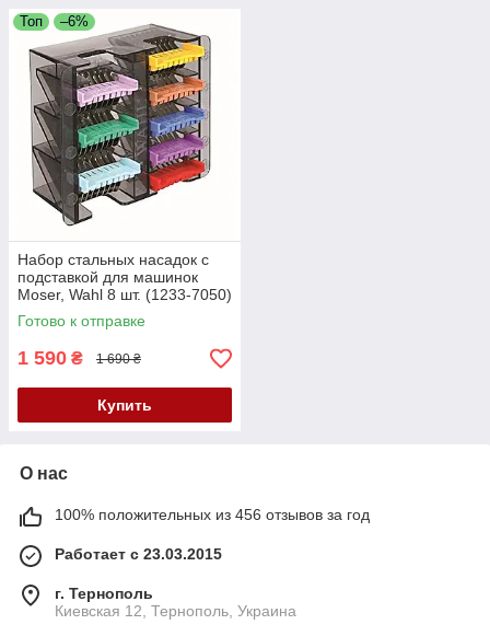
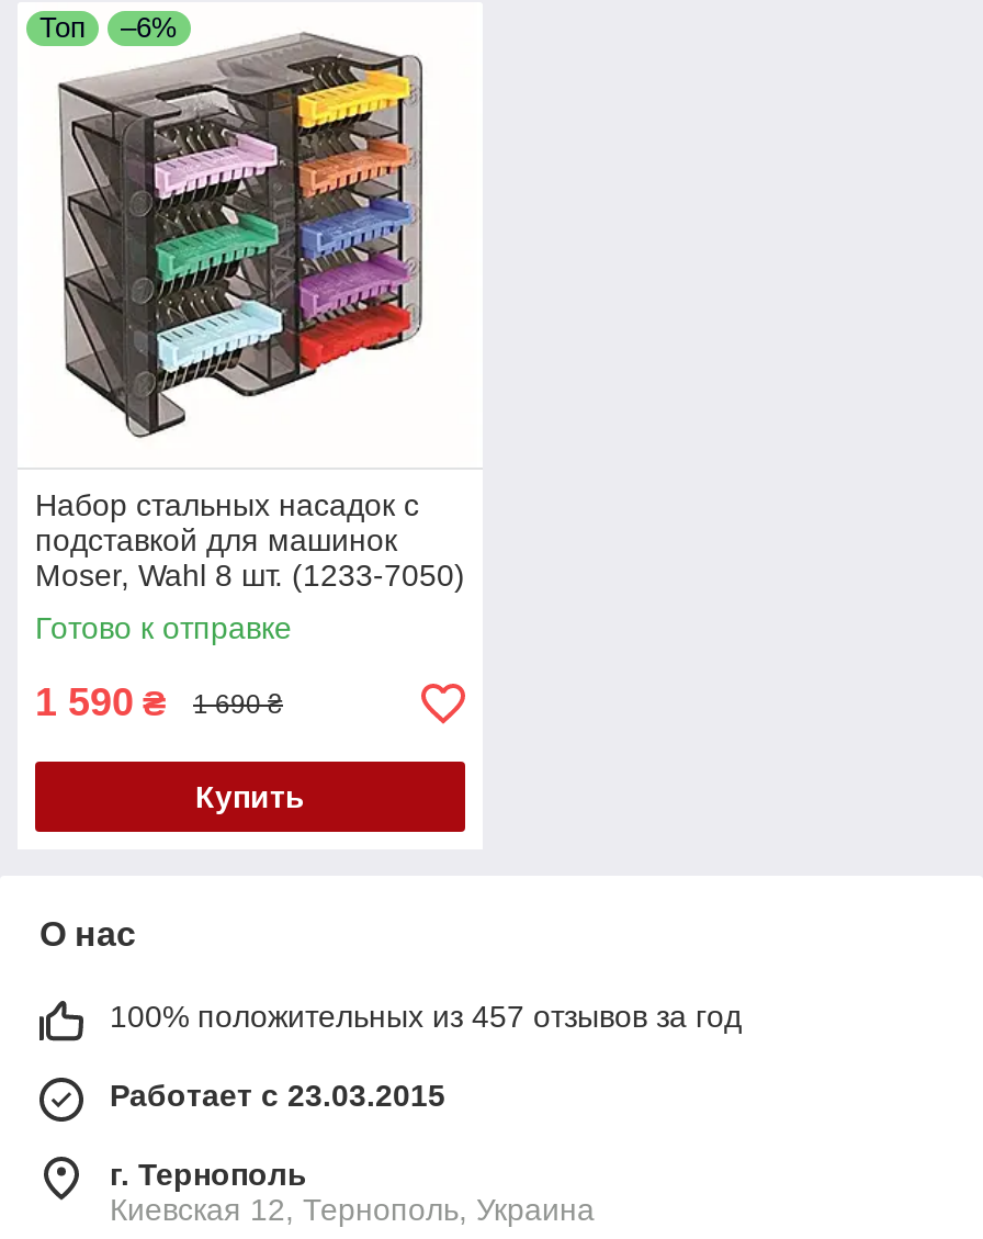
[55,506,370,524] 100% положительных из 456 отзывов за год -> [110,1000,742,1035] 100% положительных из 457 отзывов за год

